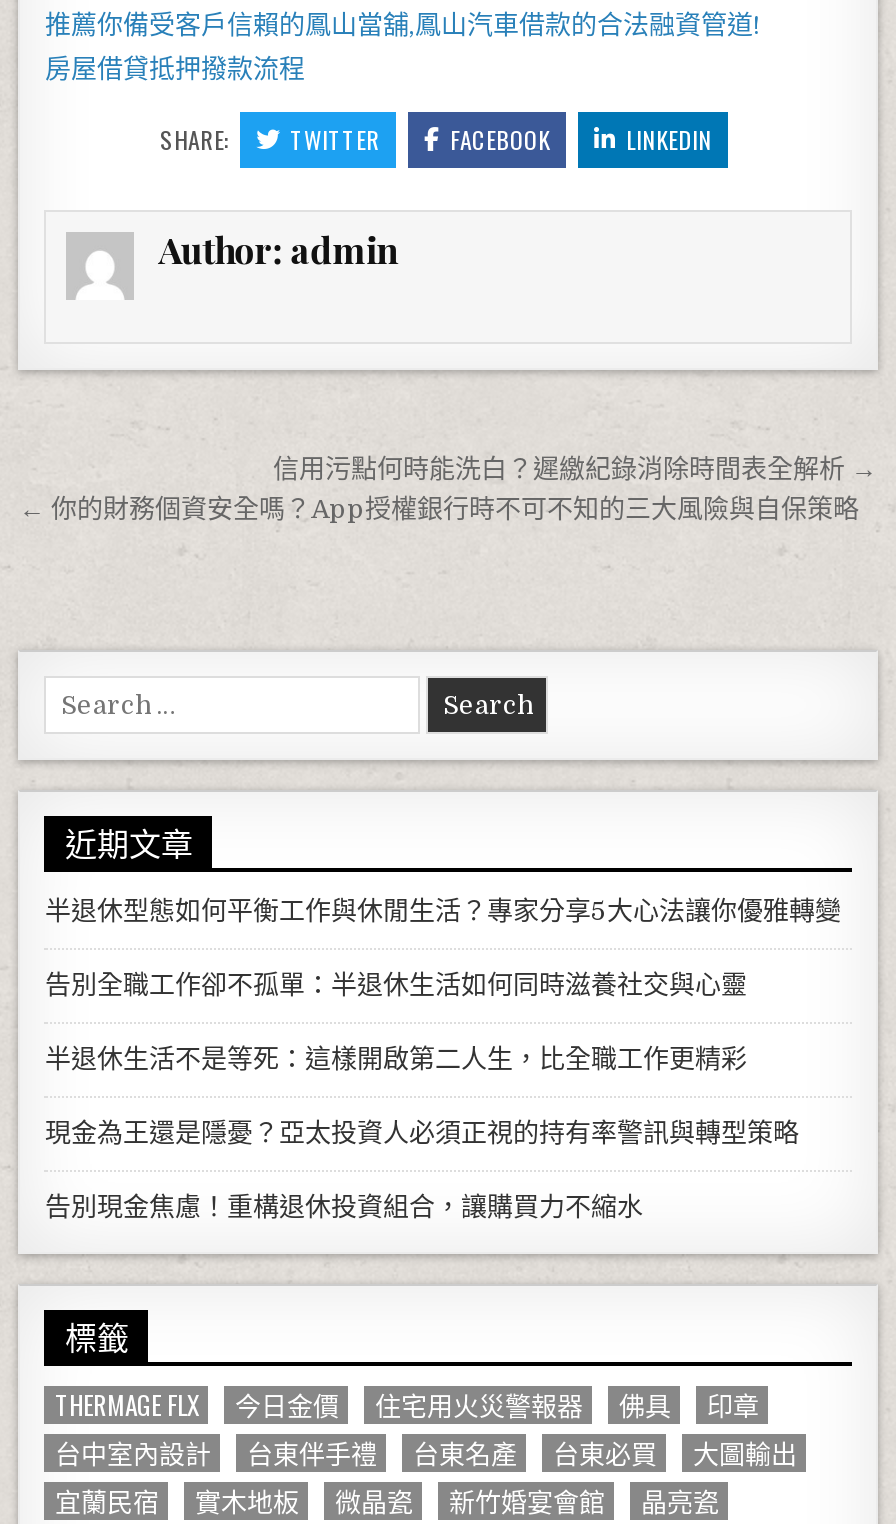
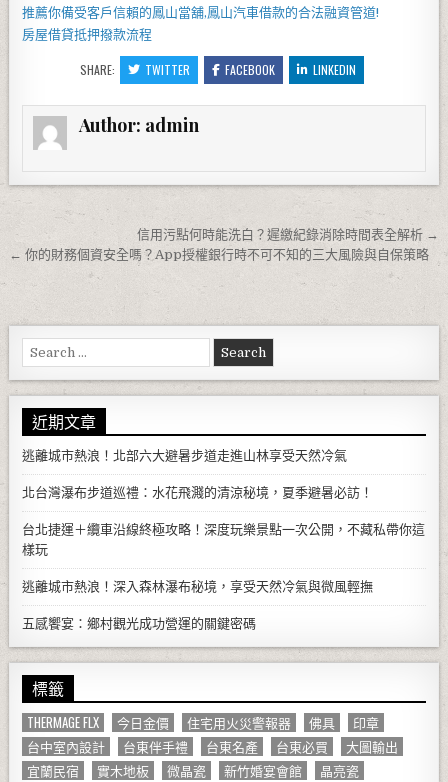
[45,895,841,925] 半退休型態如何平衡工作與休閒生活？專家分享5大心法讓你優雅轉變 -> [22,447,347,462] 逃離城市熱浪！北部六大避暑步道走進山林享受天然冷氣
[45,969,747,999] 告別全職工作卻不孤單：半退休生活如何同時滋養社交與心靈 -> [22,484,373,499] 北台灣瀑布步道巡禮：水花飛濺的清涼秘境，夏季避暑必訪！
[45,1043,747,1073] 半退休生活不是等死：這樣開啟第二人生，比全職工作更精彩 -> [22,521,425,556] 台北捷運＋纜車沿線終極攻略！深度玩樂景點一次公開，不藏私帶你這 | 樣玩
[45,1117,799,1147] 現金為王還是隱憂？亞太投資人必須正視的持有率警訊與轉型策略 -> [22,578,373,593] 逃離城市熱浪！深入森林瀑布秘境，享受天然冷氣與微風輕撫
[45,1191,643,1221] 告別現金焦慮！重構退休投資組合，讓購買力不縮水 -> [22,615,256,630] 五感饗宴：鄉村觀光成功營運的關鍵密碼

